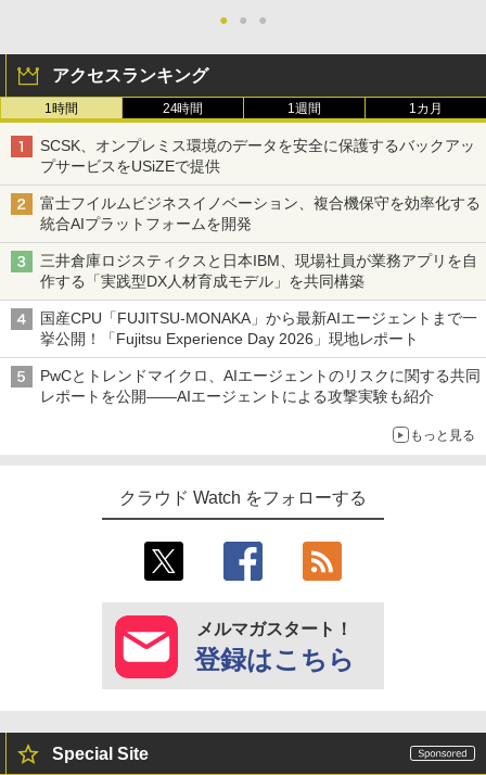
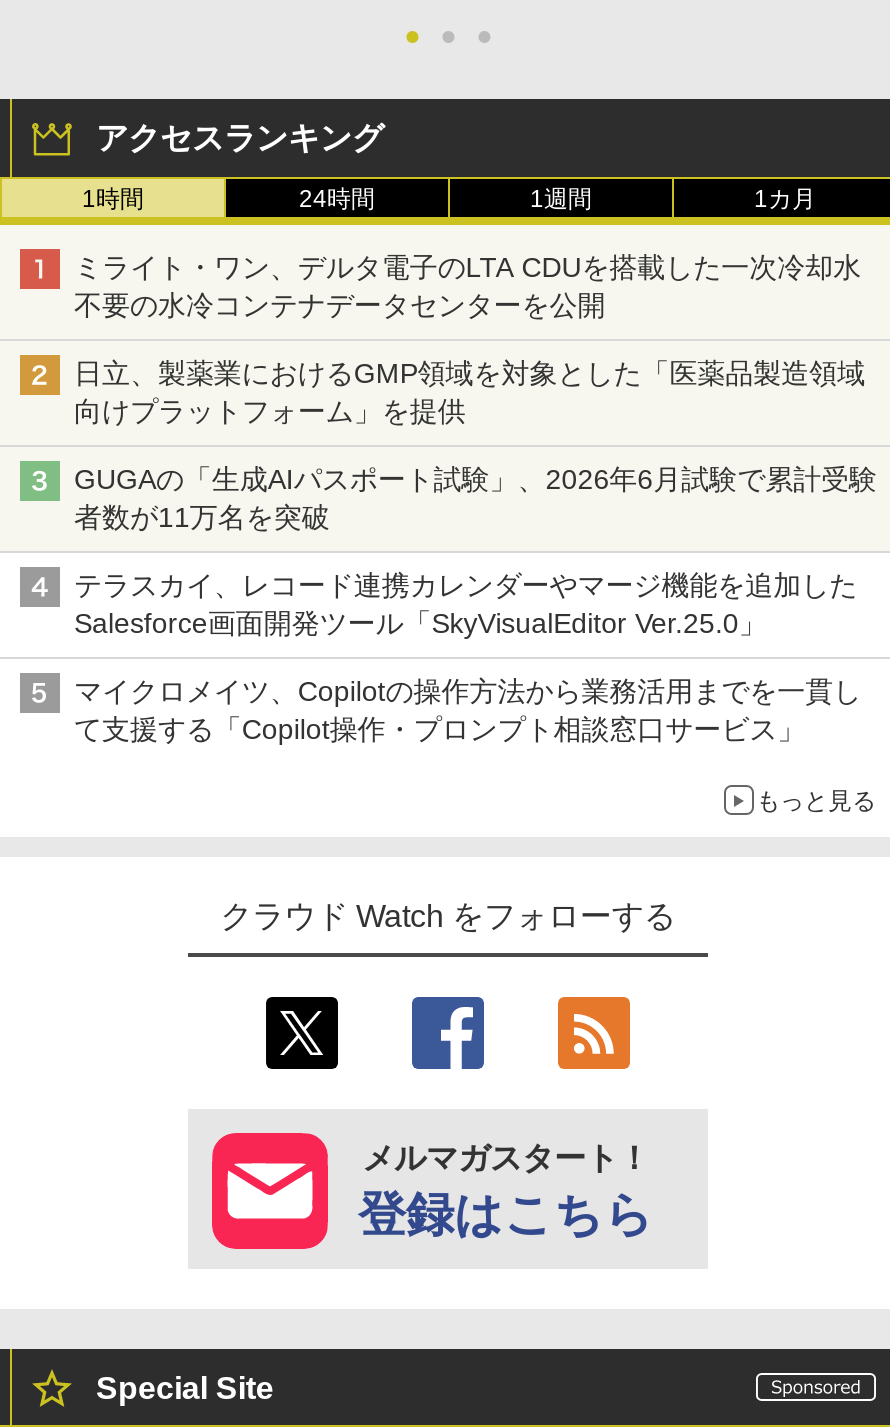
[40,136,475,174] SCSK、オンプレミス環境のデータを安全に保護するバックアッ | プサービスをUSiZEで提供 -> [74,250,861,320] ミライト・ワン、デルタ電子のLTA CDUを搭載した一次冷却水 | 不要の水冷コンテナデータセンターを公開
[40,194,480,232] 富士フイルムビジネスイノベーション、複合機保守を効率化する | 統合AIプラットフォームを開発 -> [74,356,865,426] 日立、製薬業におけるGMP領域を対象とした「医薬品製造領域 | 向けプラットフォーム」を提供
[40,251,477,289] 三井倉庫ロジスティクスと日本IBM、現場社員が業務アプリを自 | 作する「実践型DX人材育成モデル」を共同構築 -> [74,462,877,532] GUGAの「生成AIパスポート試験」、2026年6月試験で累計受験 | 者数が11万名を突破
[40,309,477,347] 国産CPU「FUJITSU-MONAKA」から最新AIエージェントまで一 | 挙公開！「Fujitsu Experience Day 2026」現地レポート -> [74,568,857,638] テラスカイ、レコード連携カレンダーやマージ機能を追加した | Salesforce画面開発ツール「SkyVisualEditor Ver.25.0」
[40,366,480,404] PwCとトレンドマイクロ、AIエージェントのリスクに関する共同 | レポートを公開――AIエージェントによる攻撃実験も紹介 -> [74,674,861,744] マイクロメイツ、Copilotの操作方法から業務活用までを一貫し | て支援する「Copilot操作・プロンプト相談窓口サービス」

